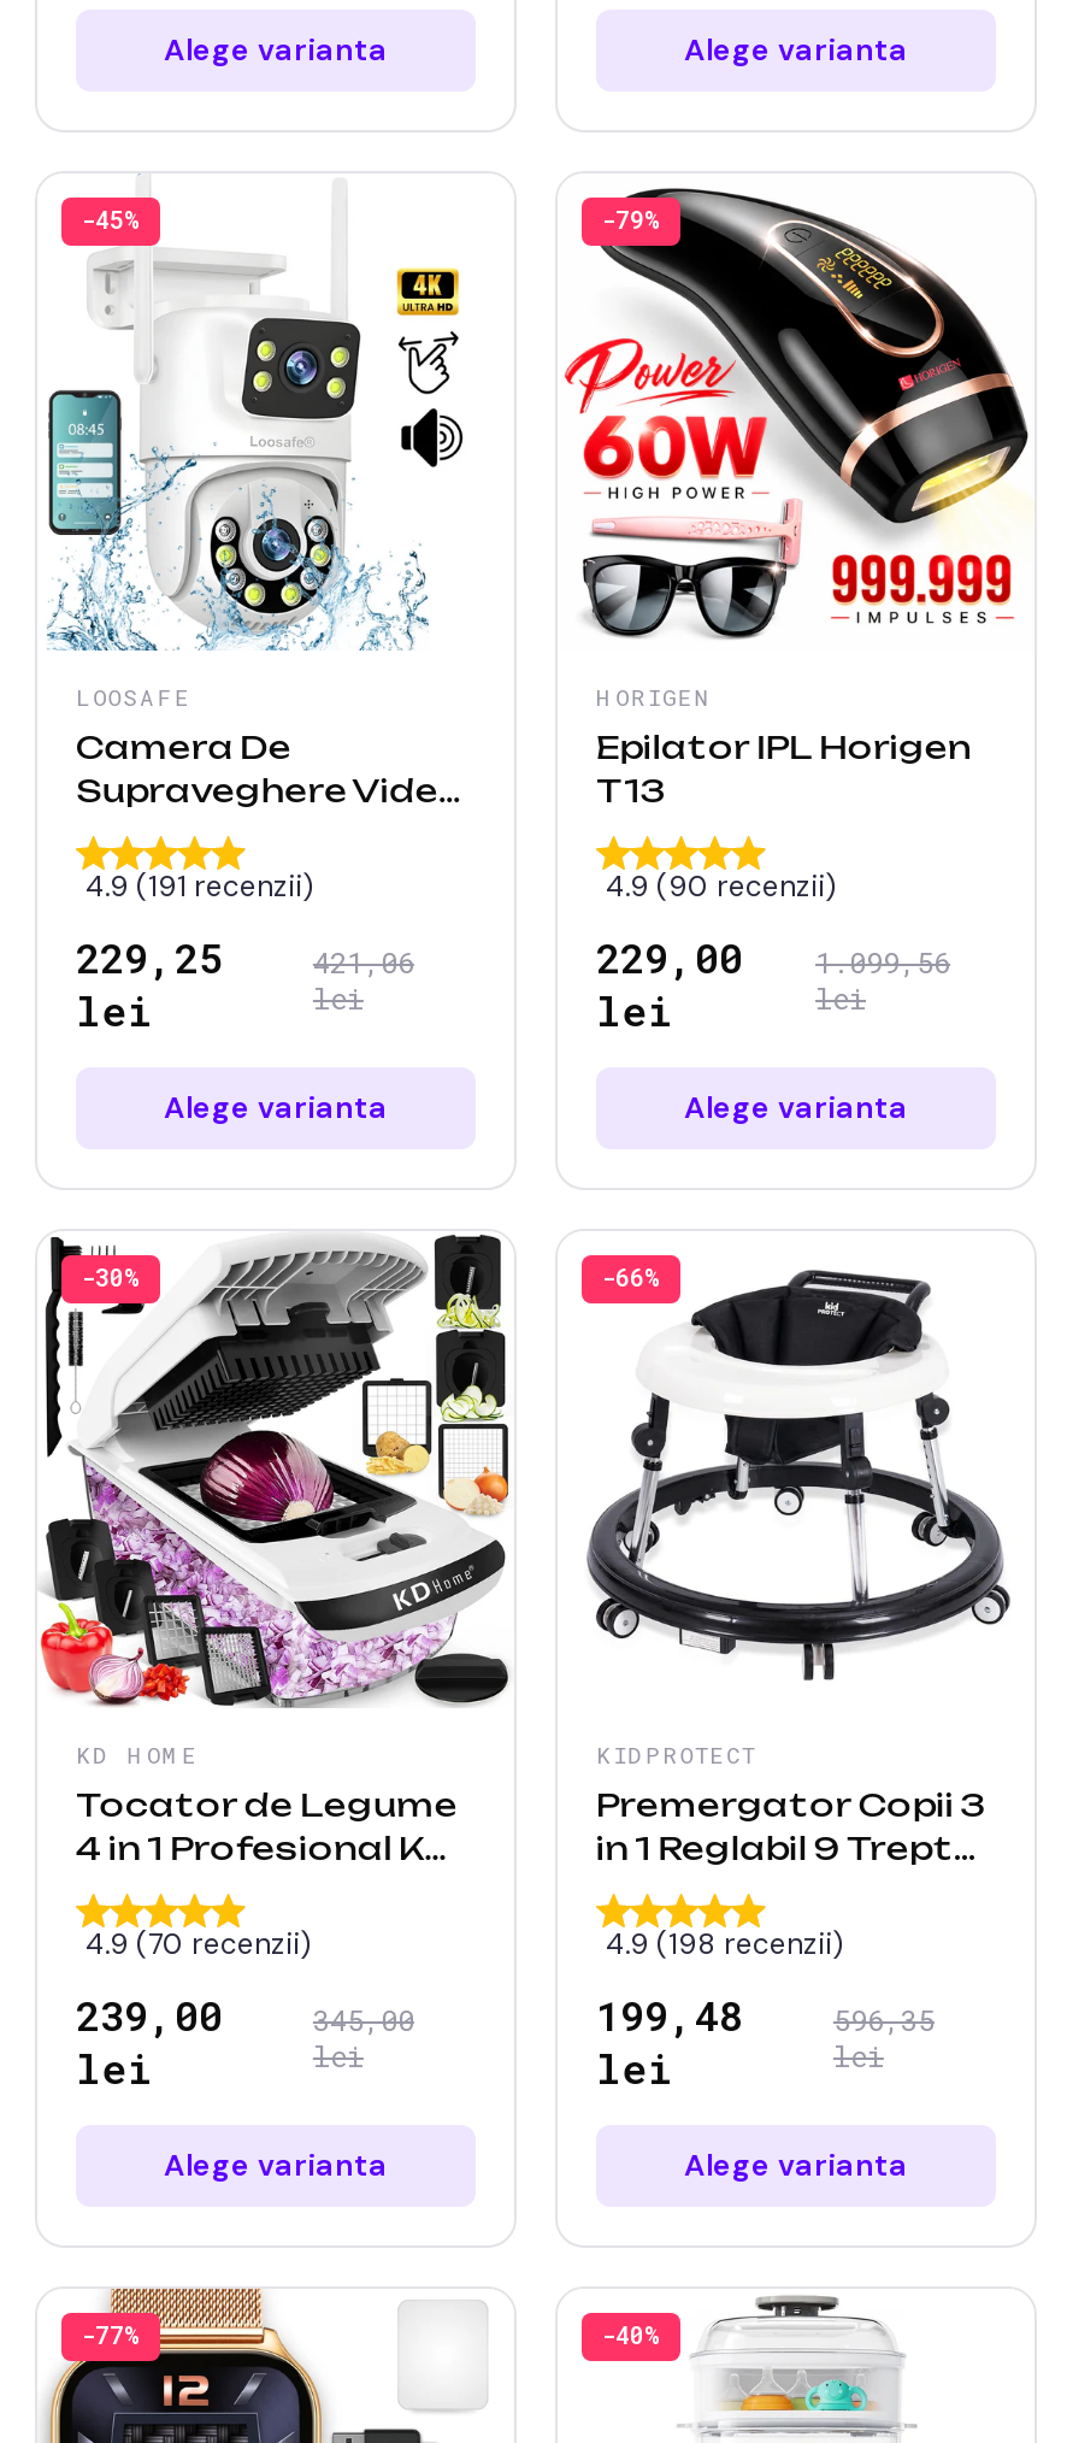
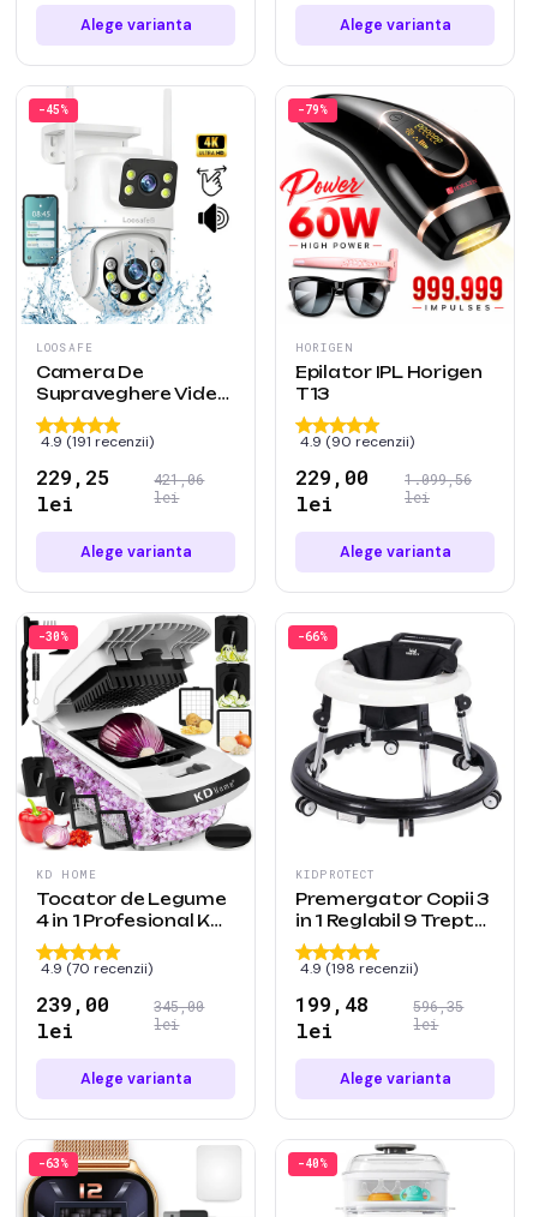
[81,2320,141,2351] -77% -> [38,1156,68,1171] -63%

